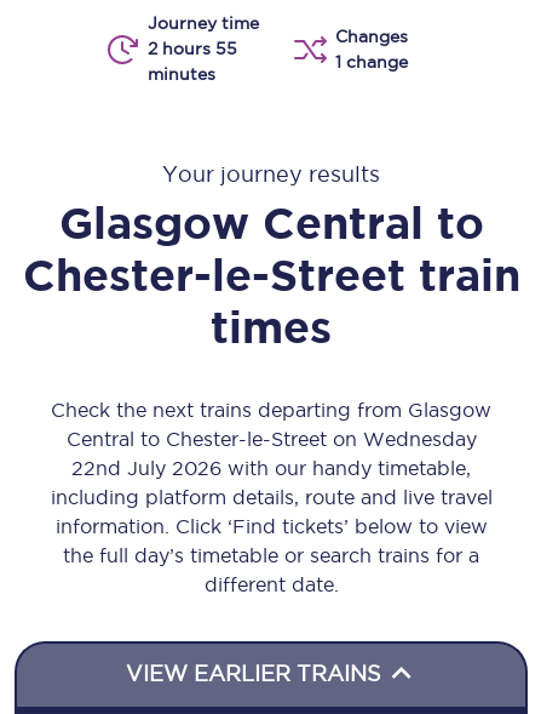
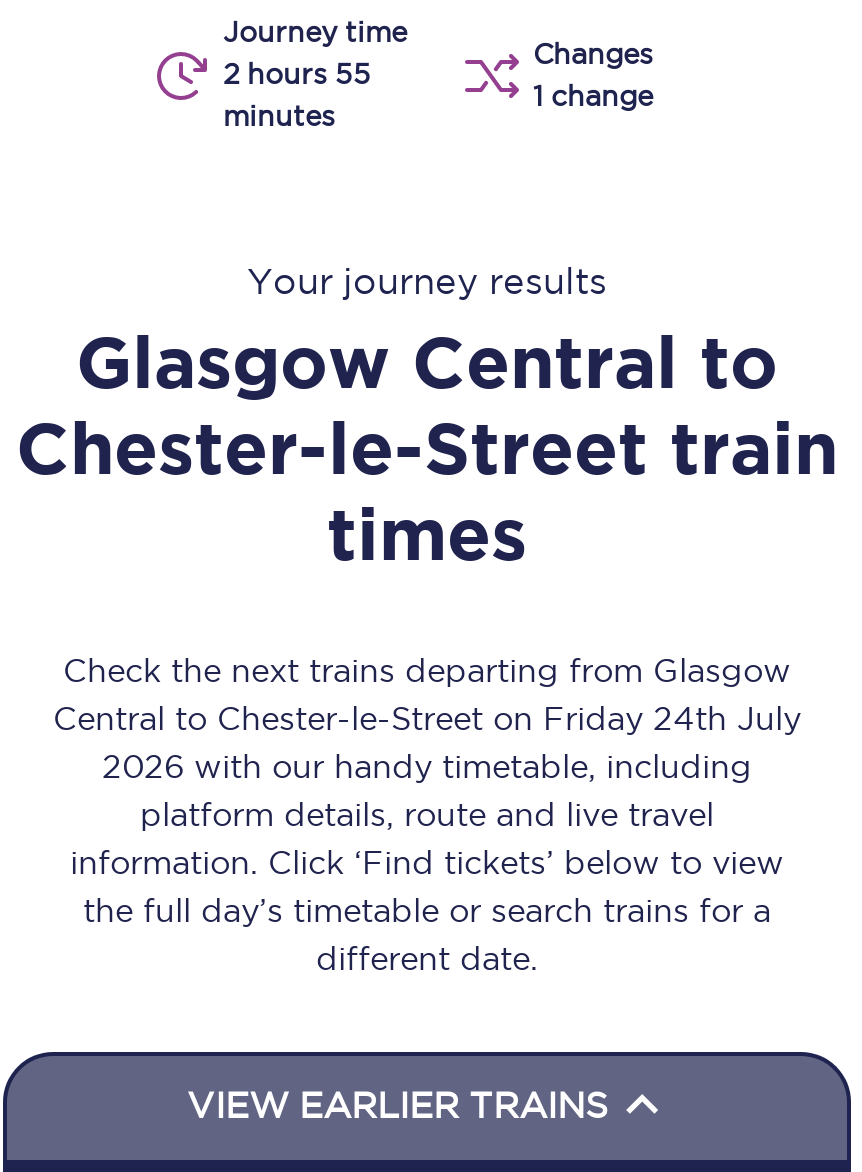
[50,428,492,508] Central to Chester-le-Street on Wednesday | 22nd July 2026 with our handy timetable, | including platform details, route and live travel -> [53,700,801,832] Central to Chester-le-Street on Friday 24th July | 2026 with our handy timetable, including | platform details, route and live travel

